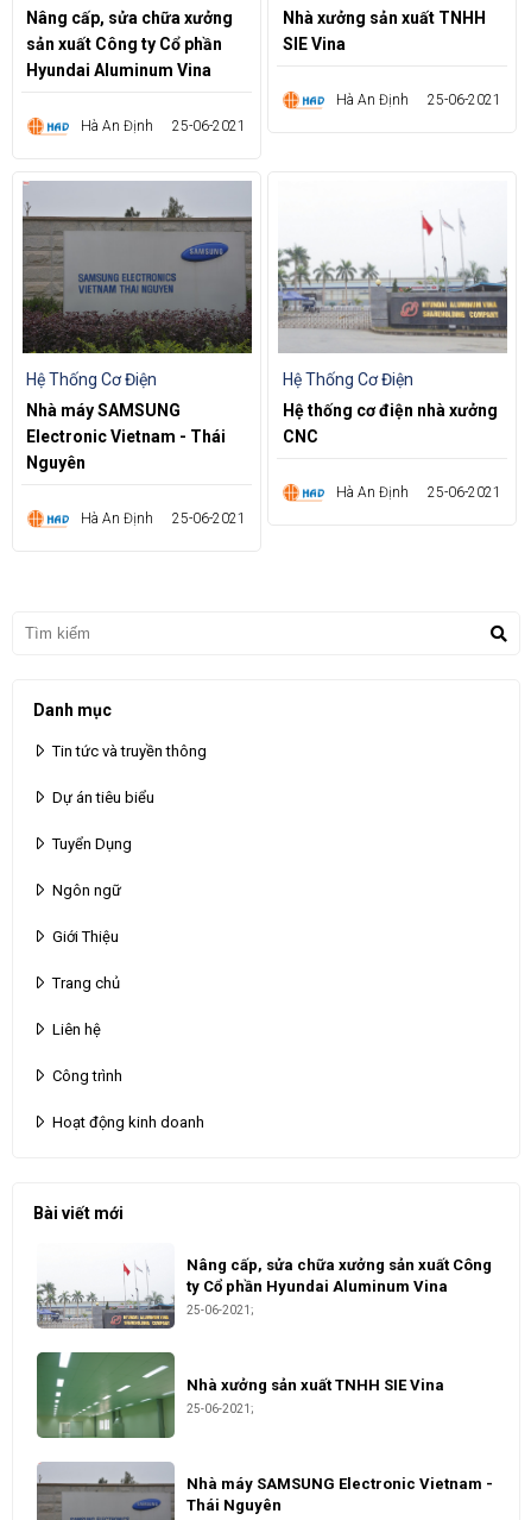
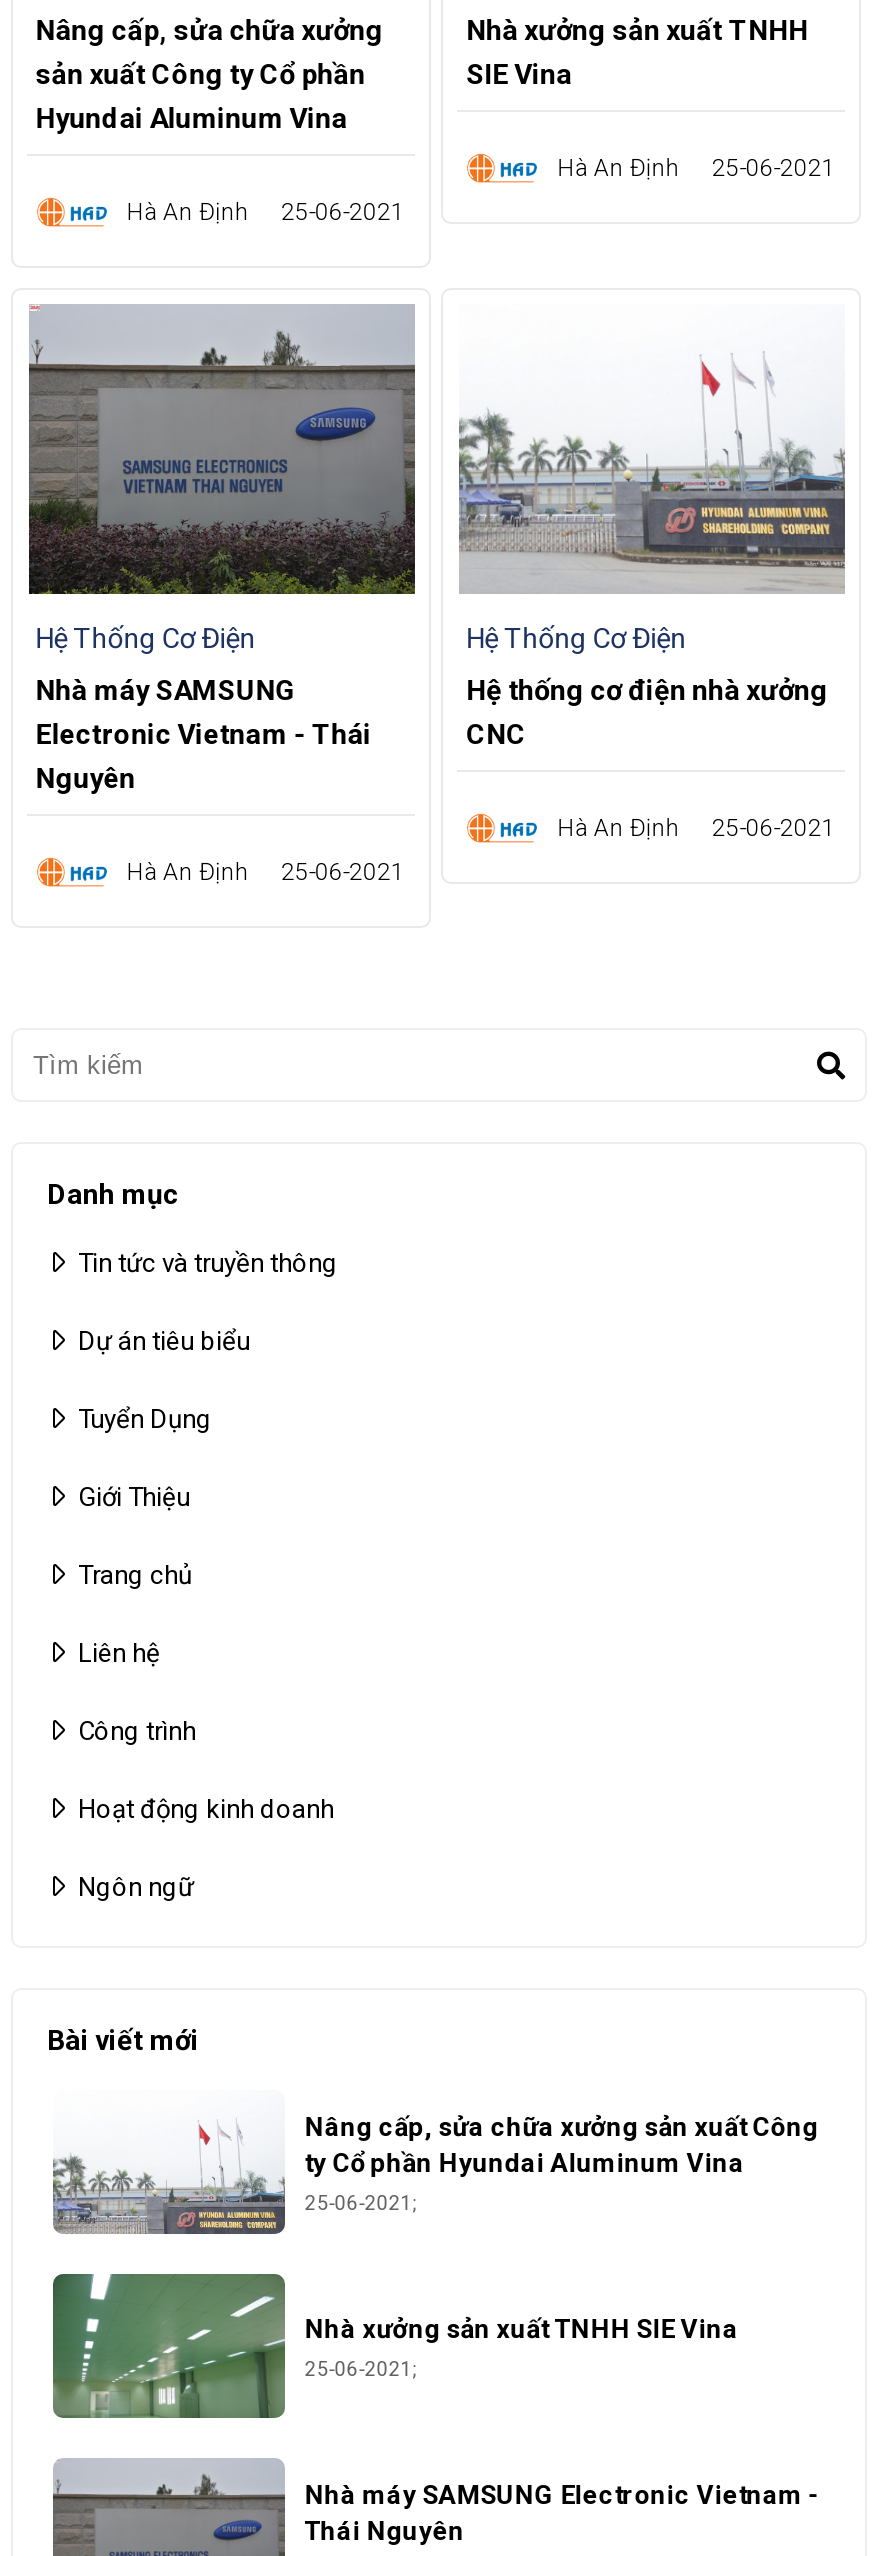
moved [52,881,121,899] -> [78,1872,194,1902]: Ngôn ngữ
moved [52,928,204,1131] -> [78,1482,334,1824]: Giới Thiệu | Trang chủ | Liên hệ | Công trình | Hoạt động kinh doanh

